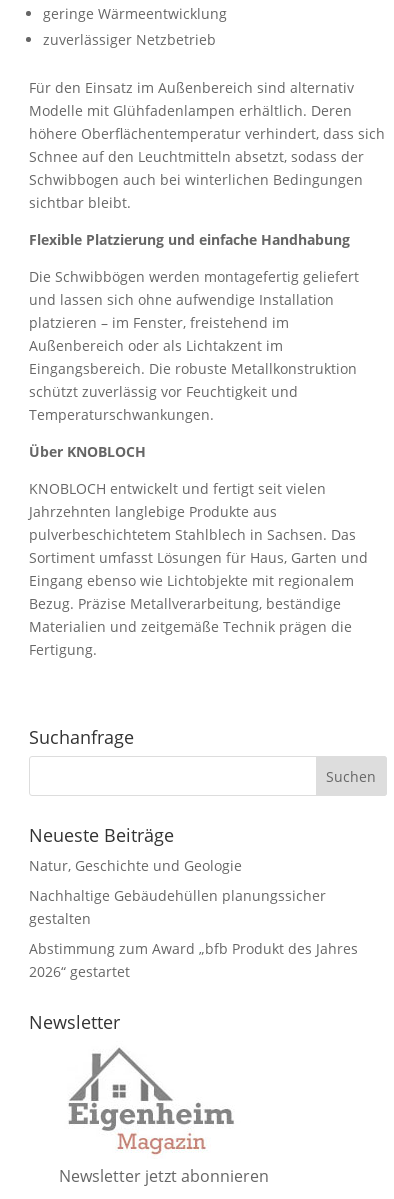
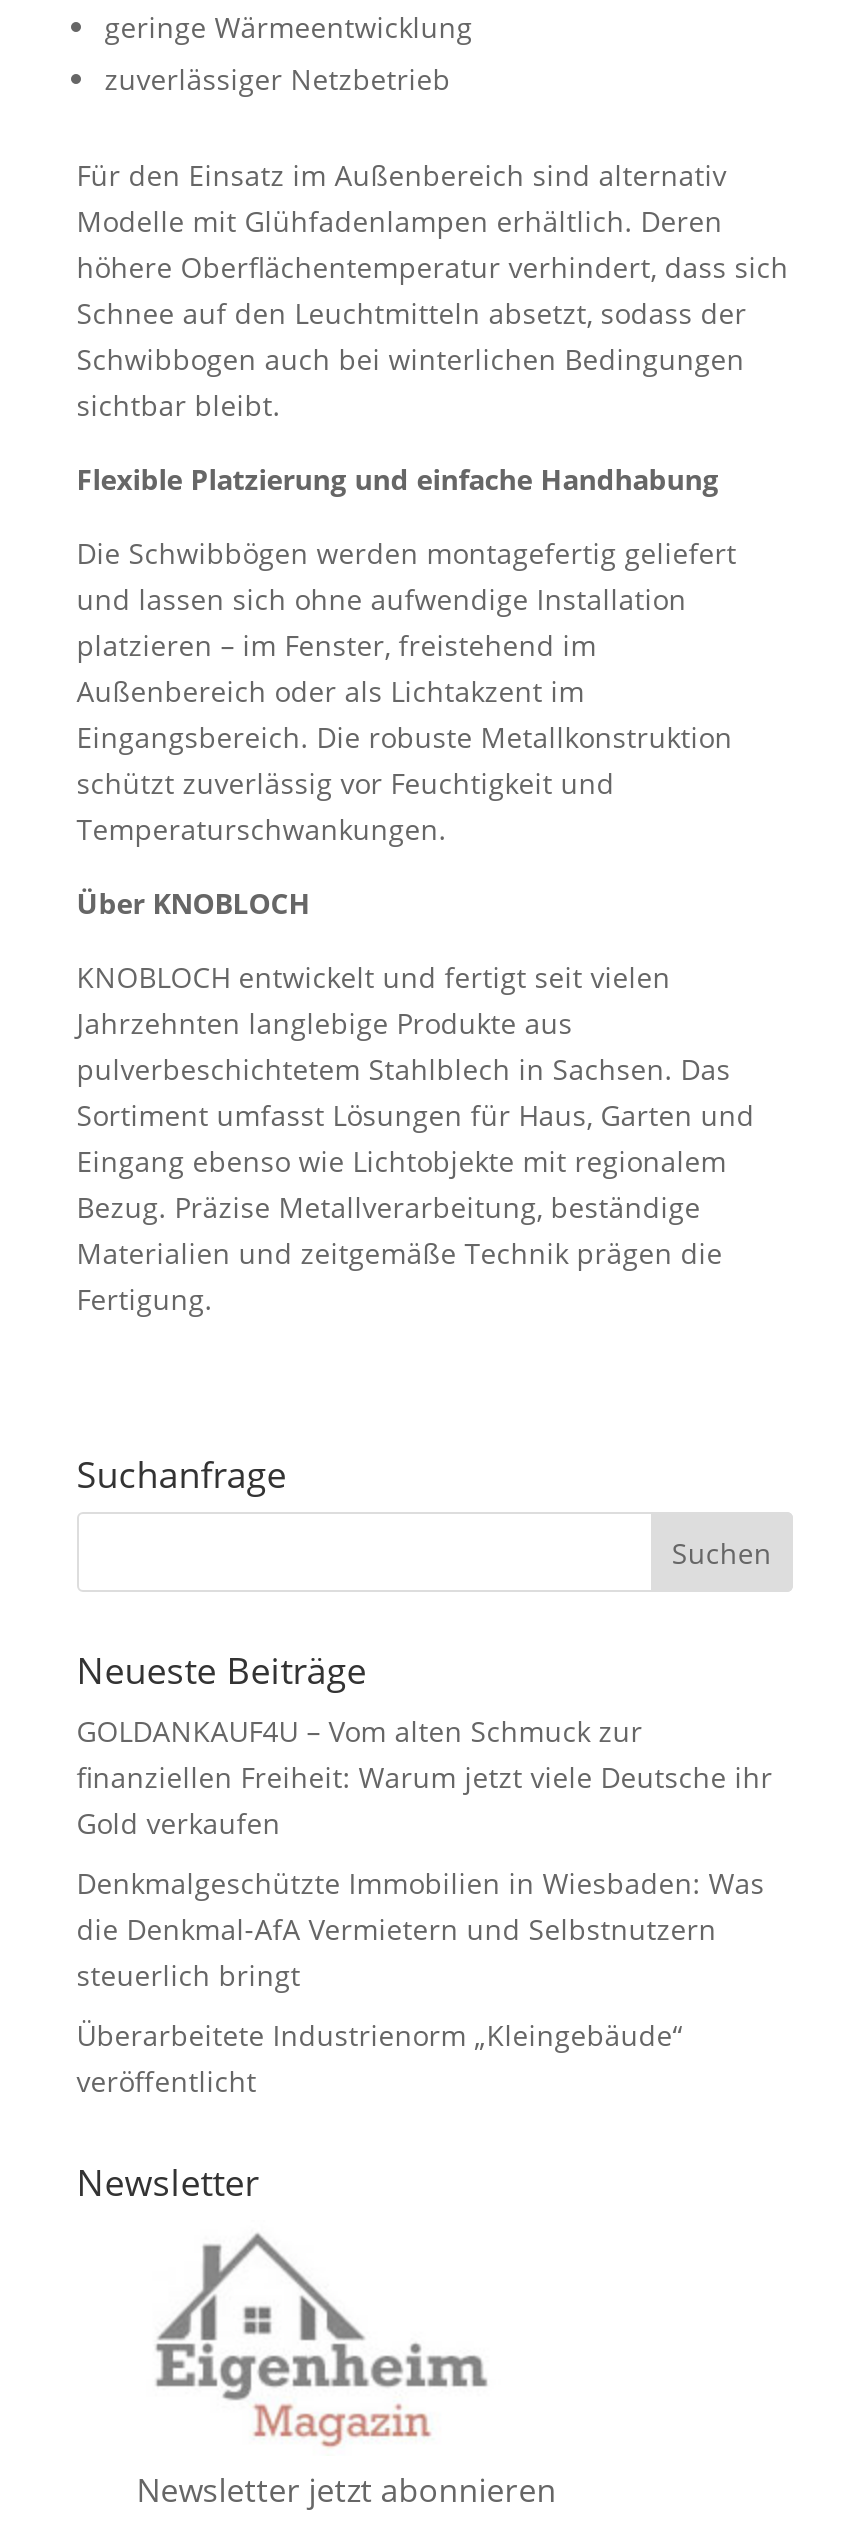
[29,856,242,875] Natur, Geschichte und Geologie -> [77,1712,773,1842] GOLDANKAUF4U – Vom alten Schmuck zur | finanziellen Freiheit: Warum jetzt viele Deutsche ihr | Gold verkaufen
[29,886,326,928] Nachhaltige Gebäudehüllen planungssicher | gestalten -> [77,1864,765,1994] Denkmalgeschützte Immobilien in Wiesbaden: Was | die Denkmal-AfA Vermietern und Selbstnutzern | steuerlich bringt
[29,939,358,981] Abstimmung zum Award „bfb Produkt des Jahres | 2026“ gestartet -> [77,2016,683,2100] Überarbeitete Industrienorm „Kleingebäude“ | veröffentlicht

